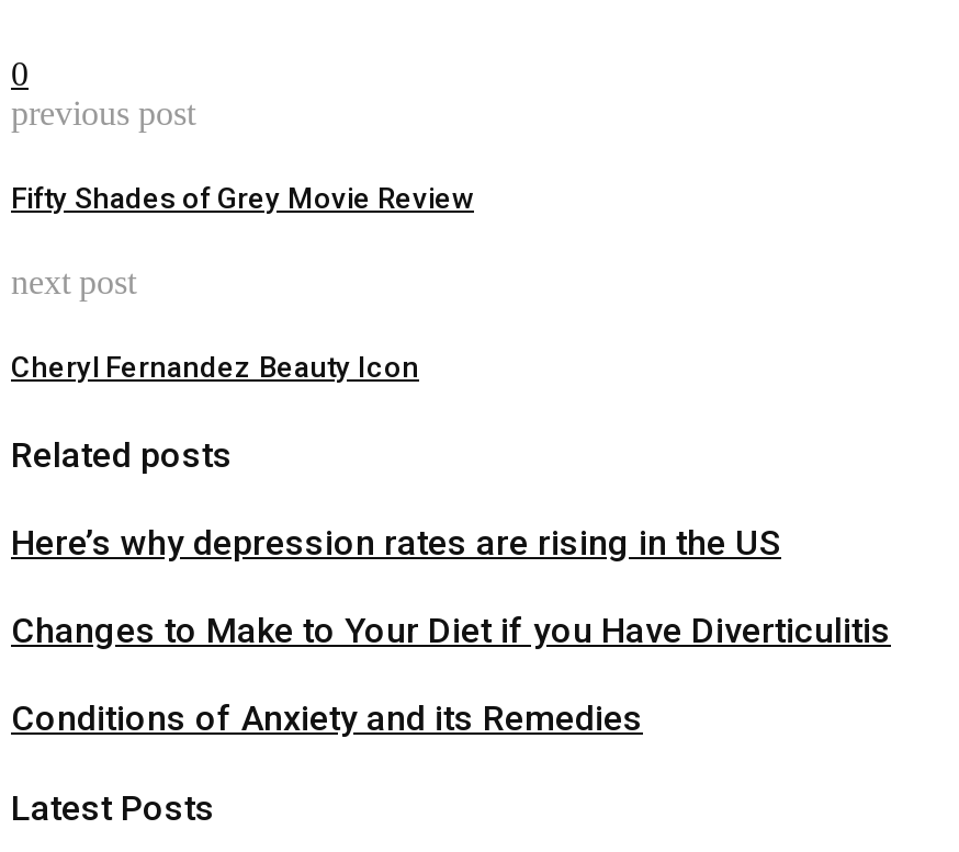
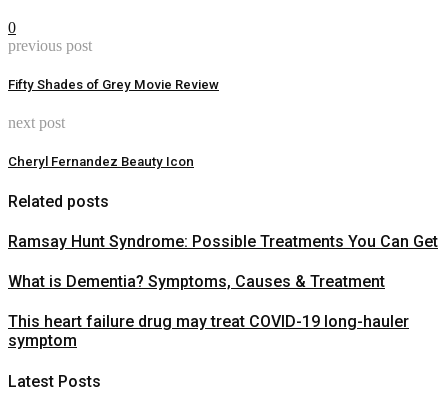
[11,522,781,563] Here’s why depression rates are rising in the US -> [8,232,438,251] Ramsay Hunt Syndrome: Possible Treatments You Can Get
[11,610,891,651] Changes to Make to Your Diet if you Have Diverticulitis -> [8,272,385,291] What is Dementia? Symptoms, Causes & Treatment
[11,698,643,740] Conditions of Anxiety and its Remedies -> [8,312,409,350] This heart failure drug may treat COVID-19 long-hauler | symptom

